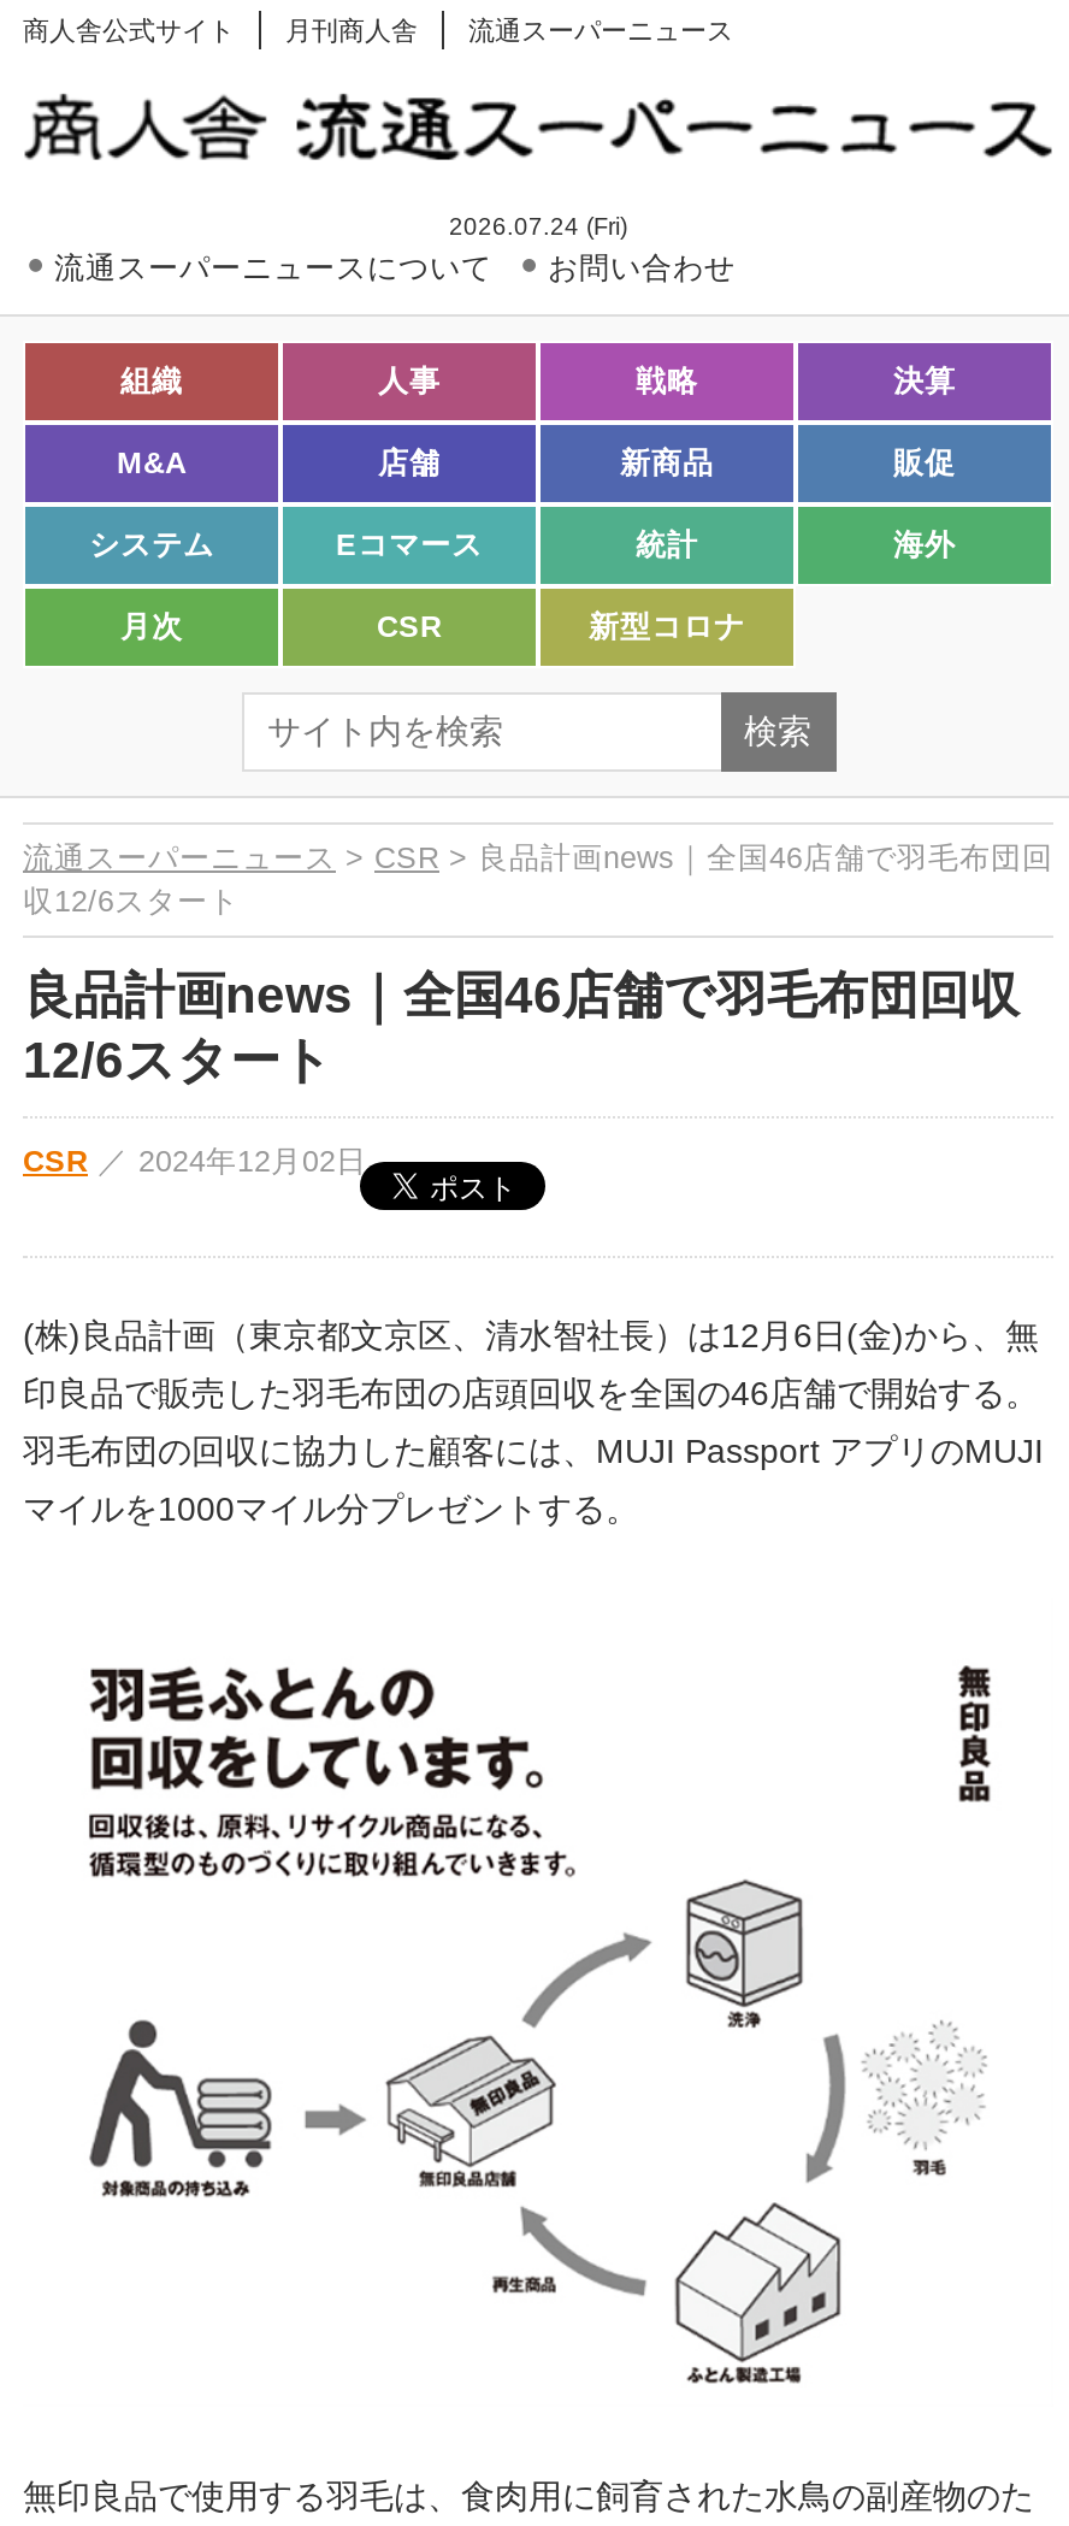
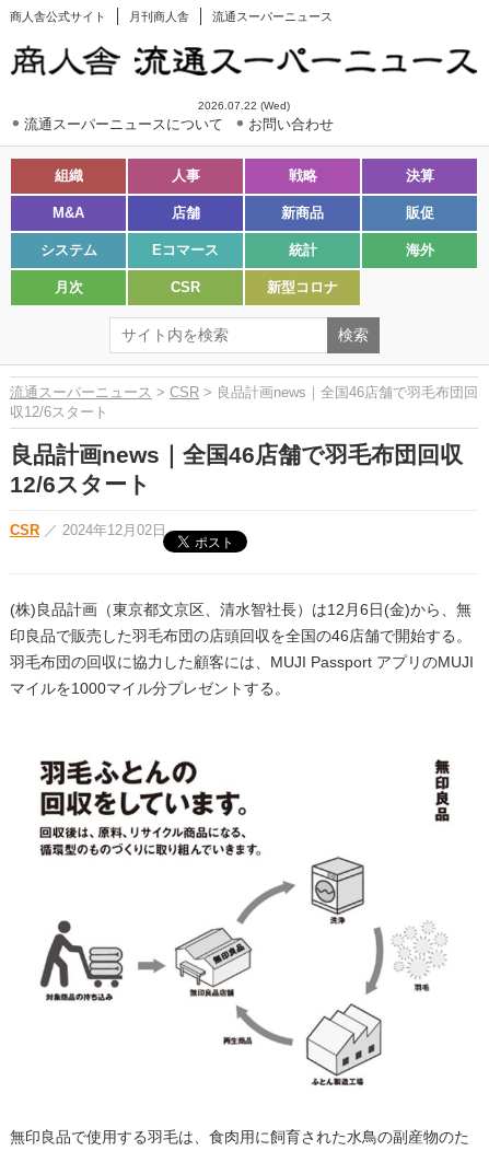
[449,214,627,240] 2026.07.24 (Fri) -> [198,100,290,112] 2026.07.22 (Wed)

